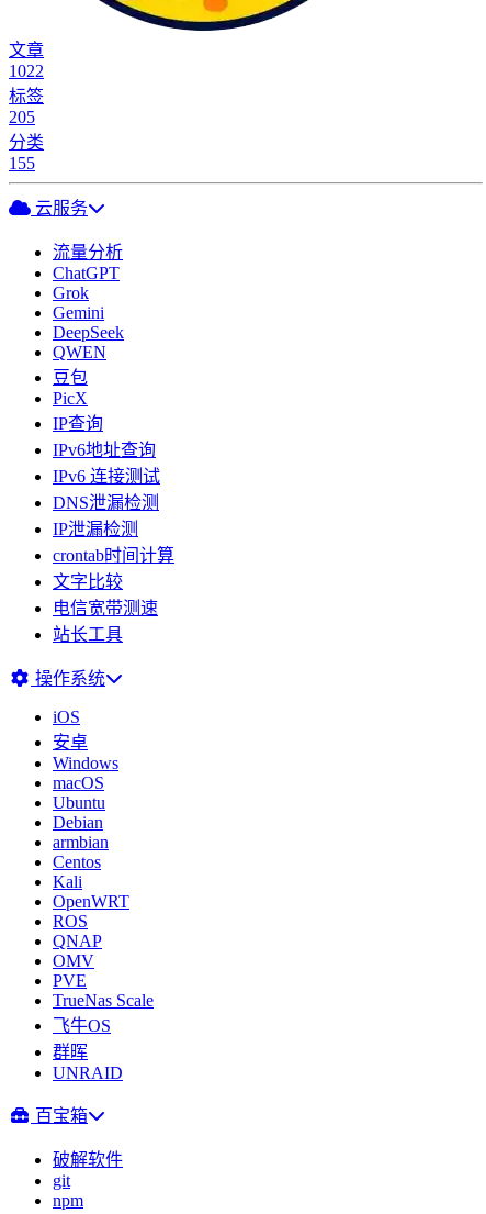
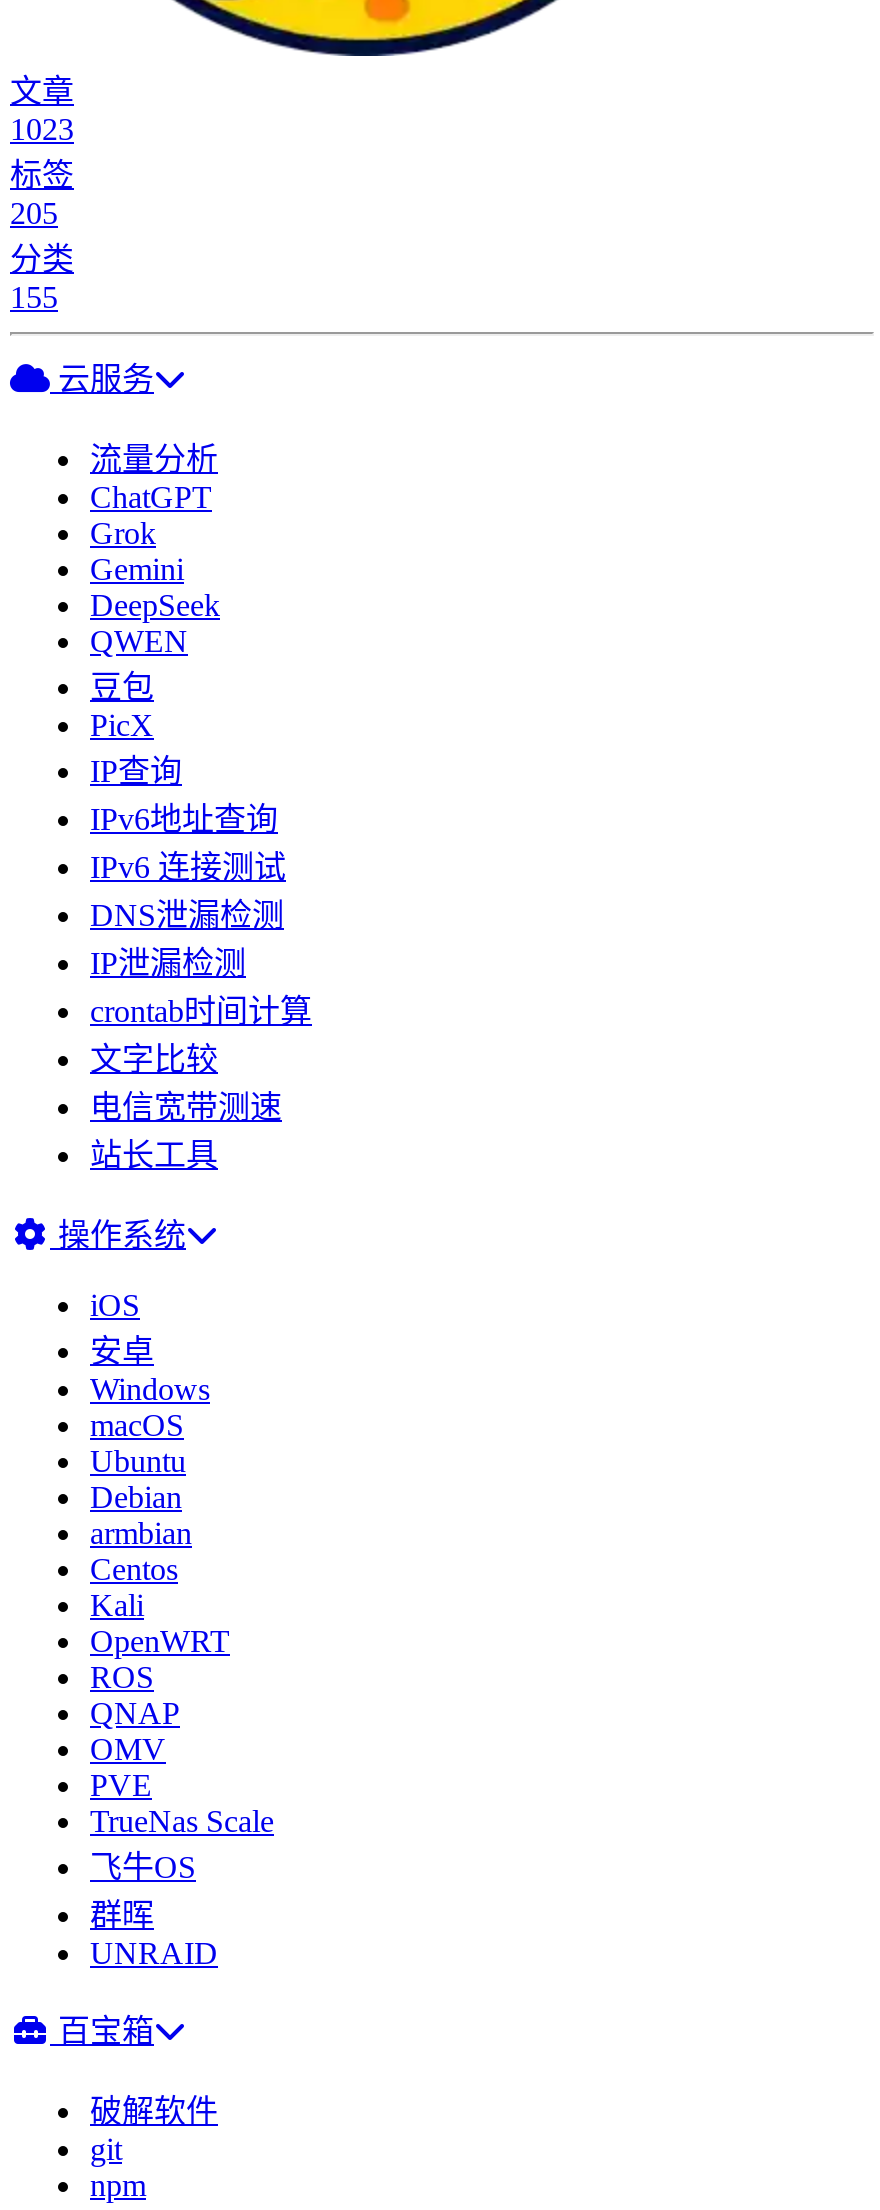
[9,62,44,80] 1022 -> [10,112,74,146] 1023

